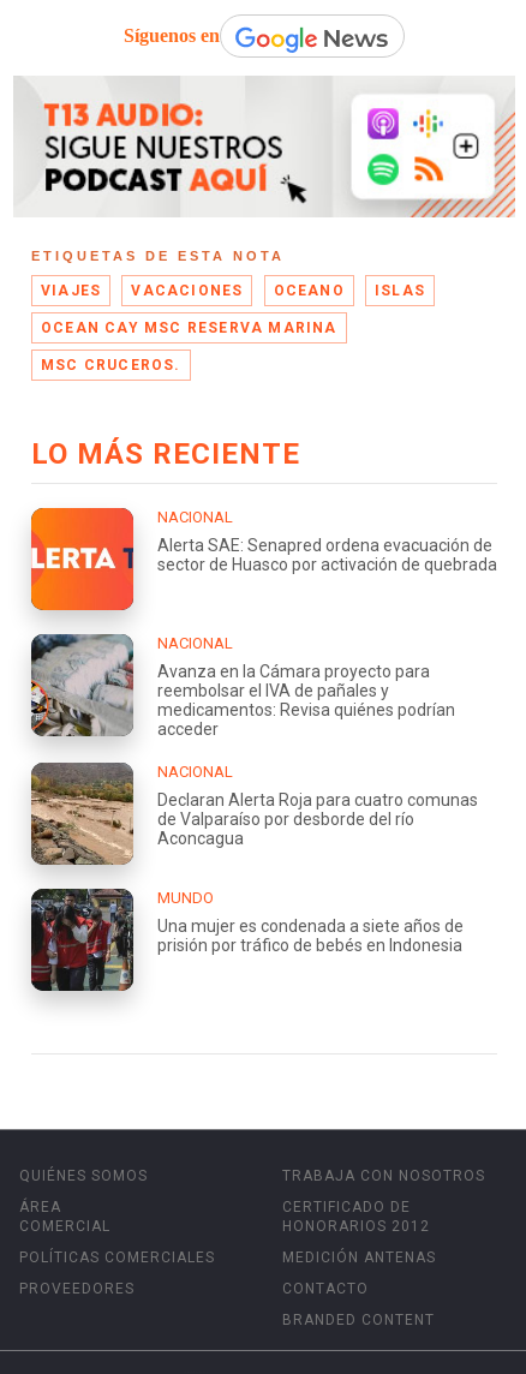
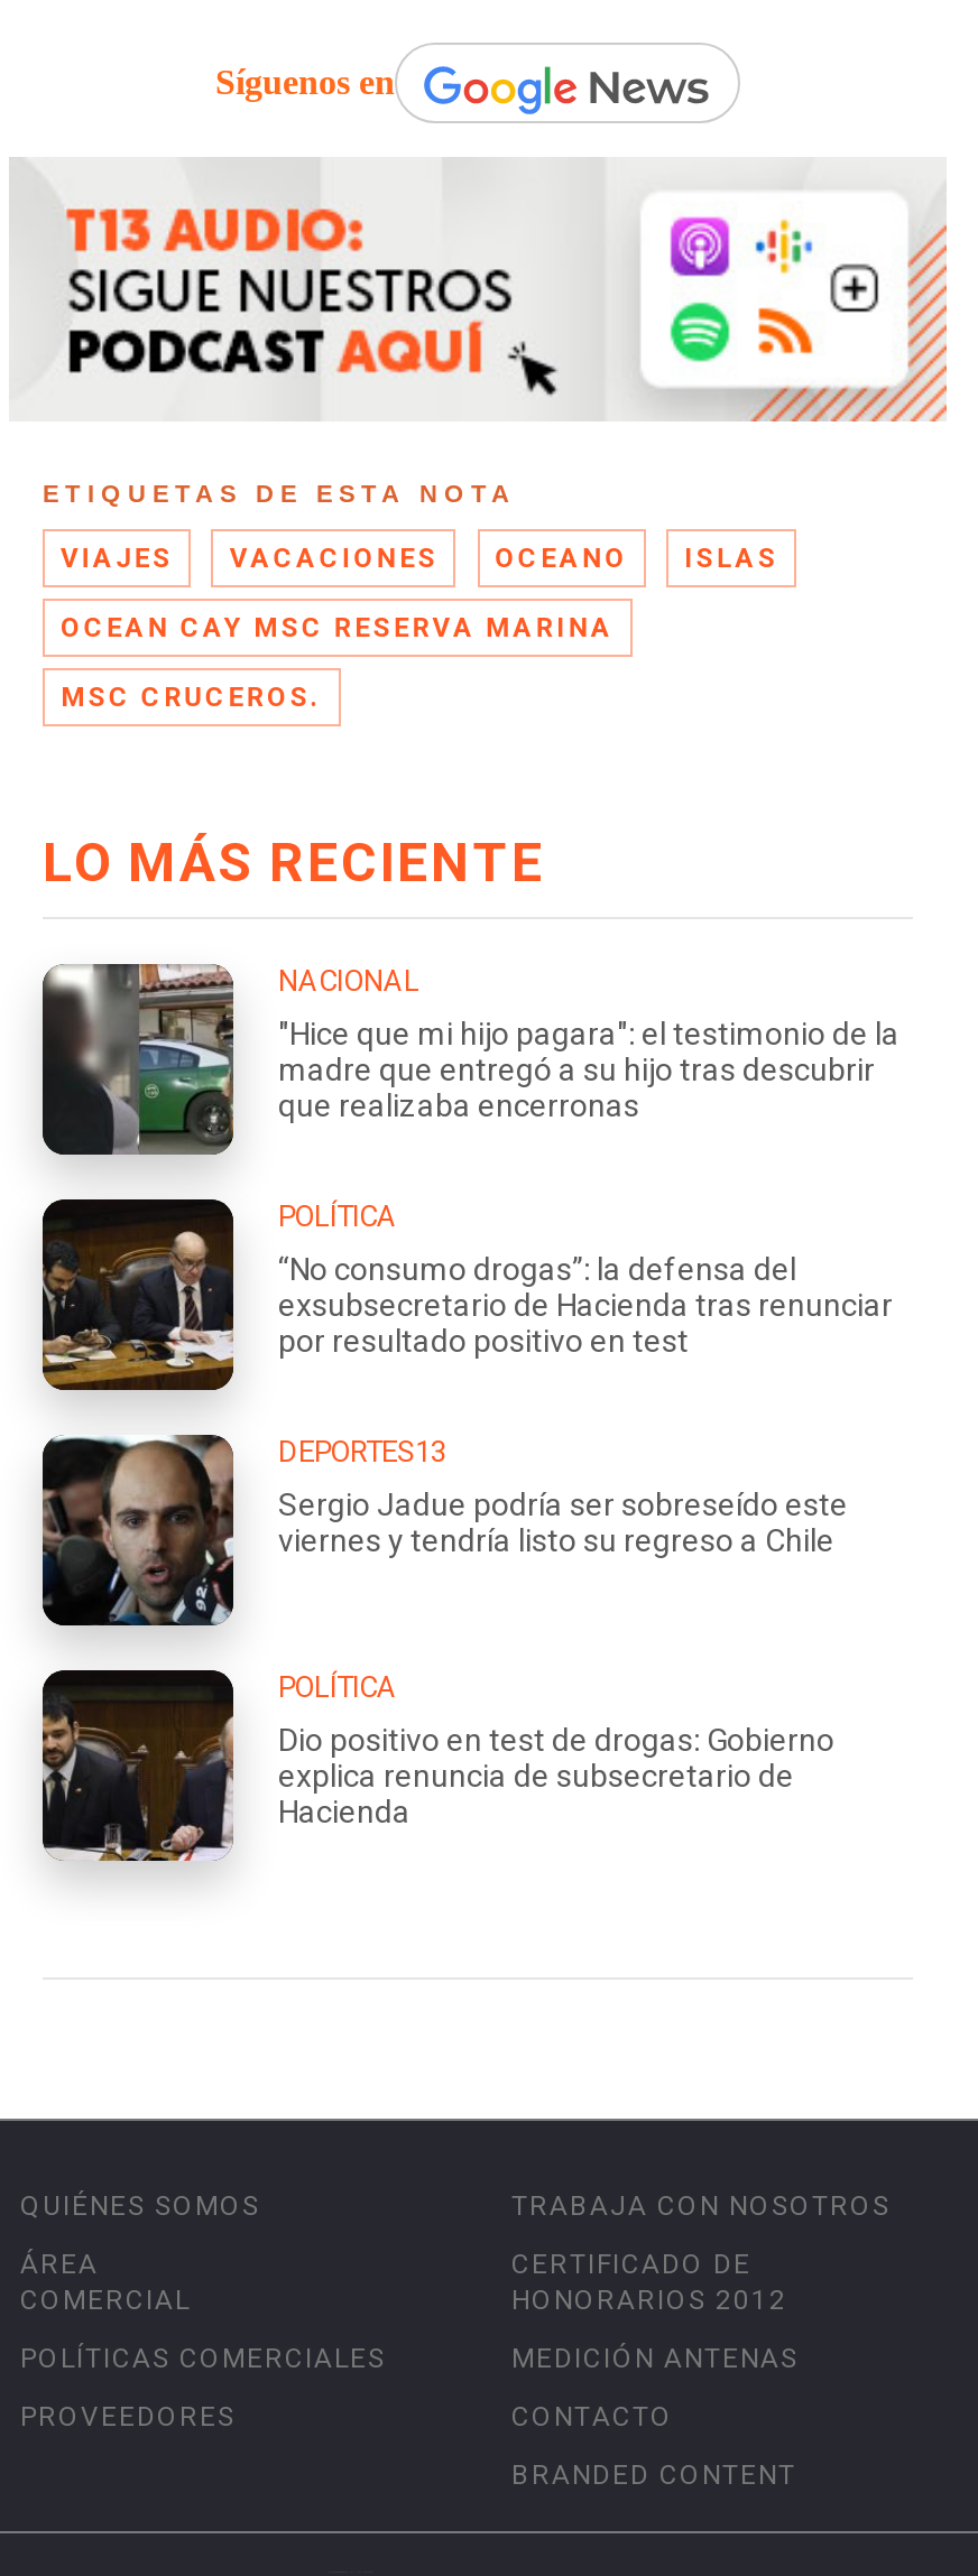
[30,507,497,611] [image] | Alerta SAE: Senapred ordena evacuación de | sector de Huasco por activación de quebrada -> [40,962,899,1157] [image] | "Hice que mi hijo pagara": el testimonio de la | madre que entregó a su hijo tras descubrir | que realizaba encerronas
[30,633,233,736] [image] | NACIONAL -> [40,1197,397,1392] [image] | POLÍTICA
[157,661,455,738] Avanza en la Cámara proyecto para | reembolsar el IVA de pañales y | medicamentos: Revisa quiénes podrían | acceder -> [278,1250,893,1358] “No consumo drogas”: la defensa del | exsubsecretario de Hacienda tras renunciar | por resultado positivo en test
[30,761,233,866] [image] | NACIONAL -> [40,1434,446,1628] [image] | DEPORTES13
[157,790,478,848] Declaran Alerta Roja para cuatro comunas | de Valparaíso por desborde del río | Aconcagua -> [278,1486,848,1557] Sergio Jadue podría ser sobreseído este | viernes y tendría listo su regreso a Chile
[30,888,214,992] [image] | MUNDO -> [40,1670,397,1863] [image] | POLÍTICA
[157,916,464,954] Una mujer es condenada a siete años de | prisión por tráfico de bebés en Indonesia -> [278,1721,834,1829] Dio positivo en test de drogas: Gobierno | explica renuncia de subsecretario de | Hacienda

